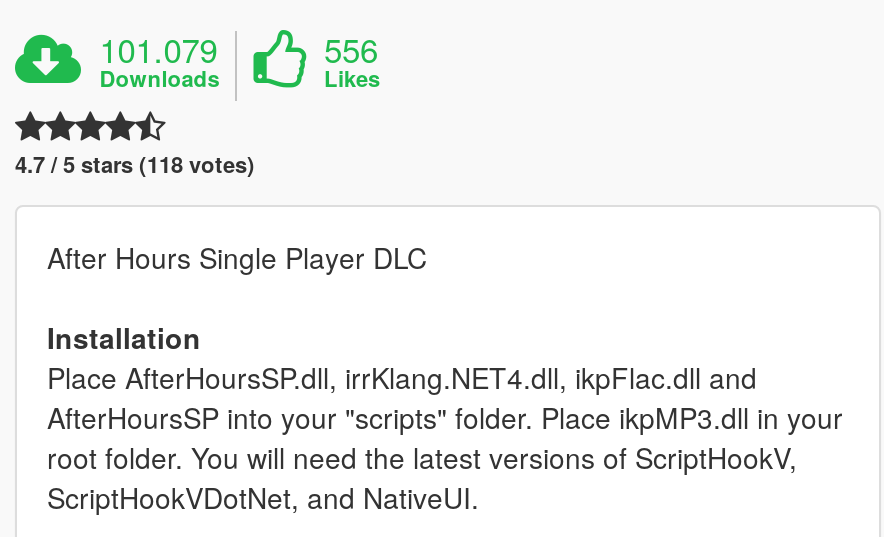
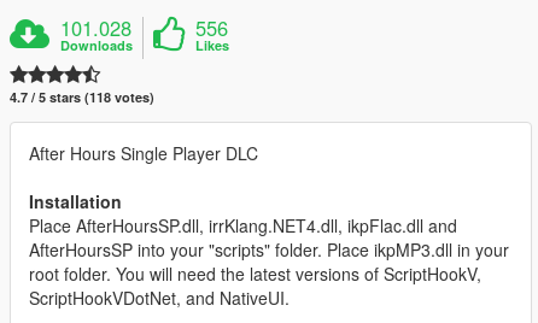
[99,24,217,72] 101.079 -> [61,13,132,42] 101.028

